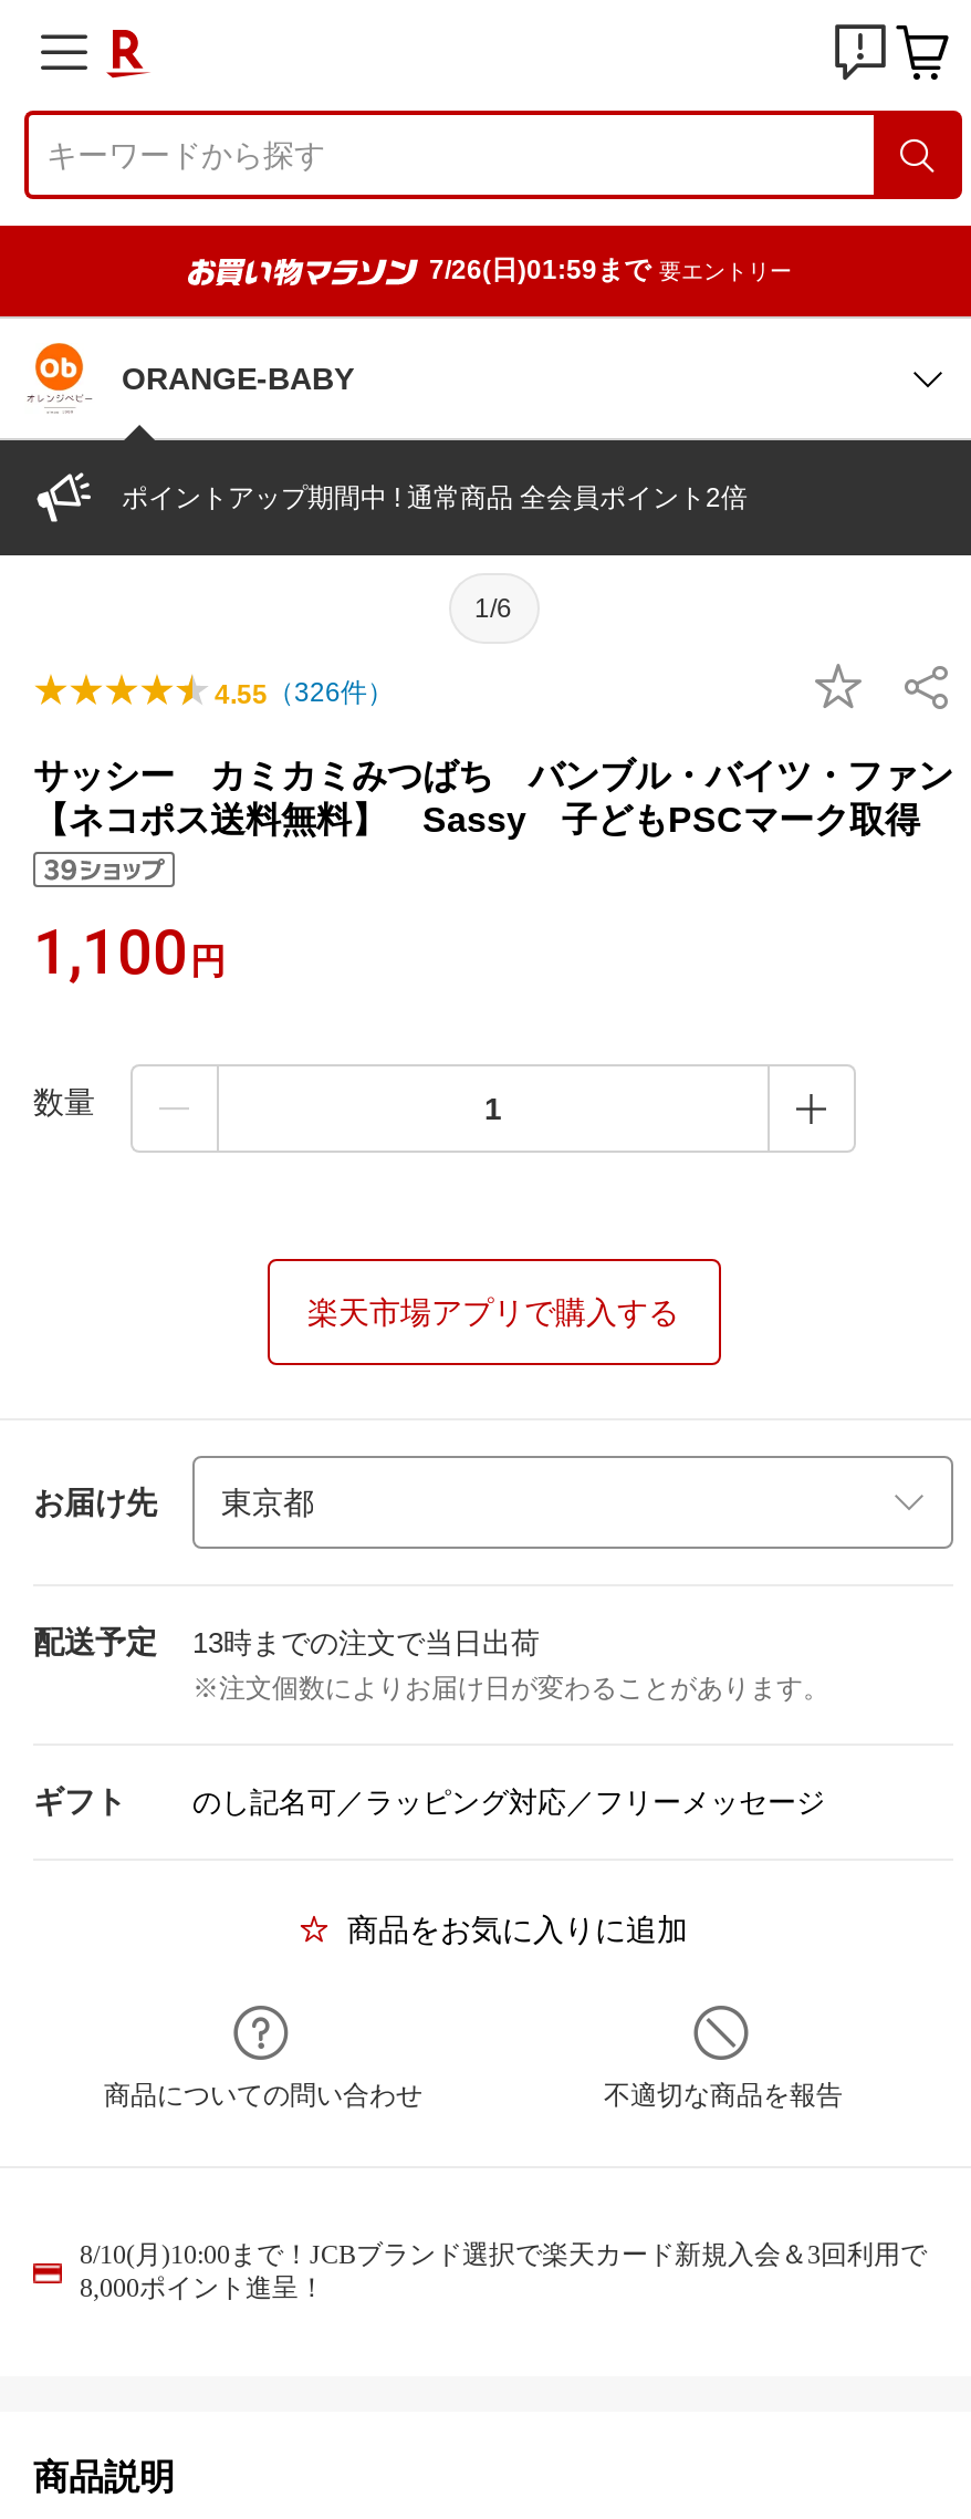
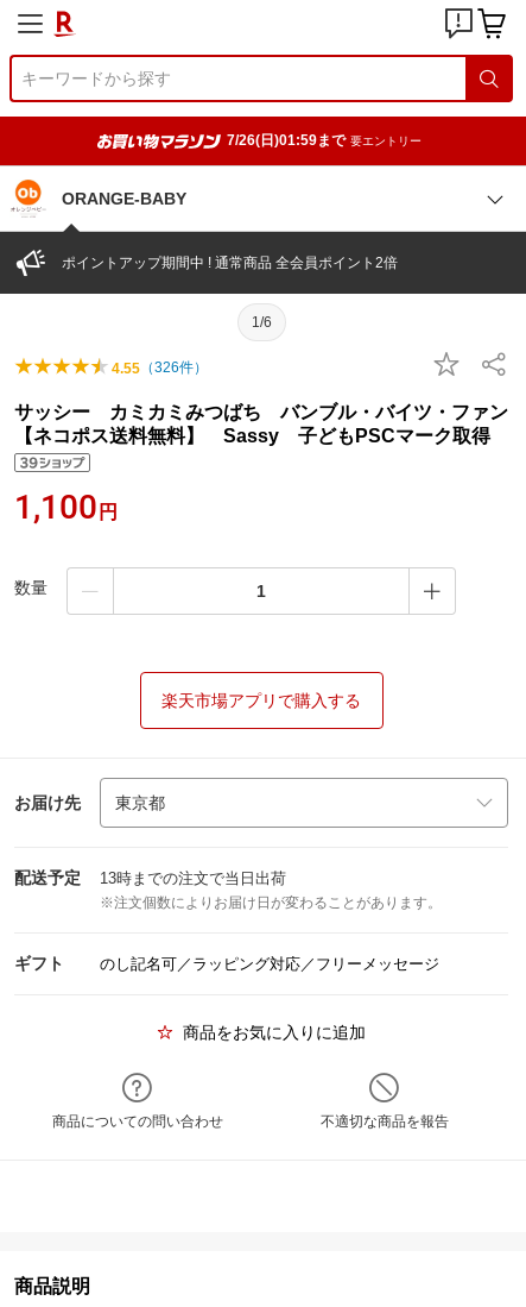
[80,2239,927,2303] 8/10(月)10:00まで！JCBブランド選択で楽天カード新規入会＆3回利用で | 8,000ポイント進呈！ -> none

